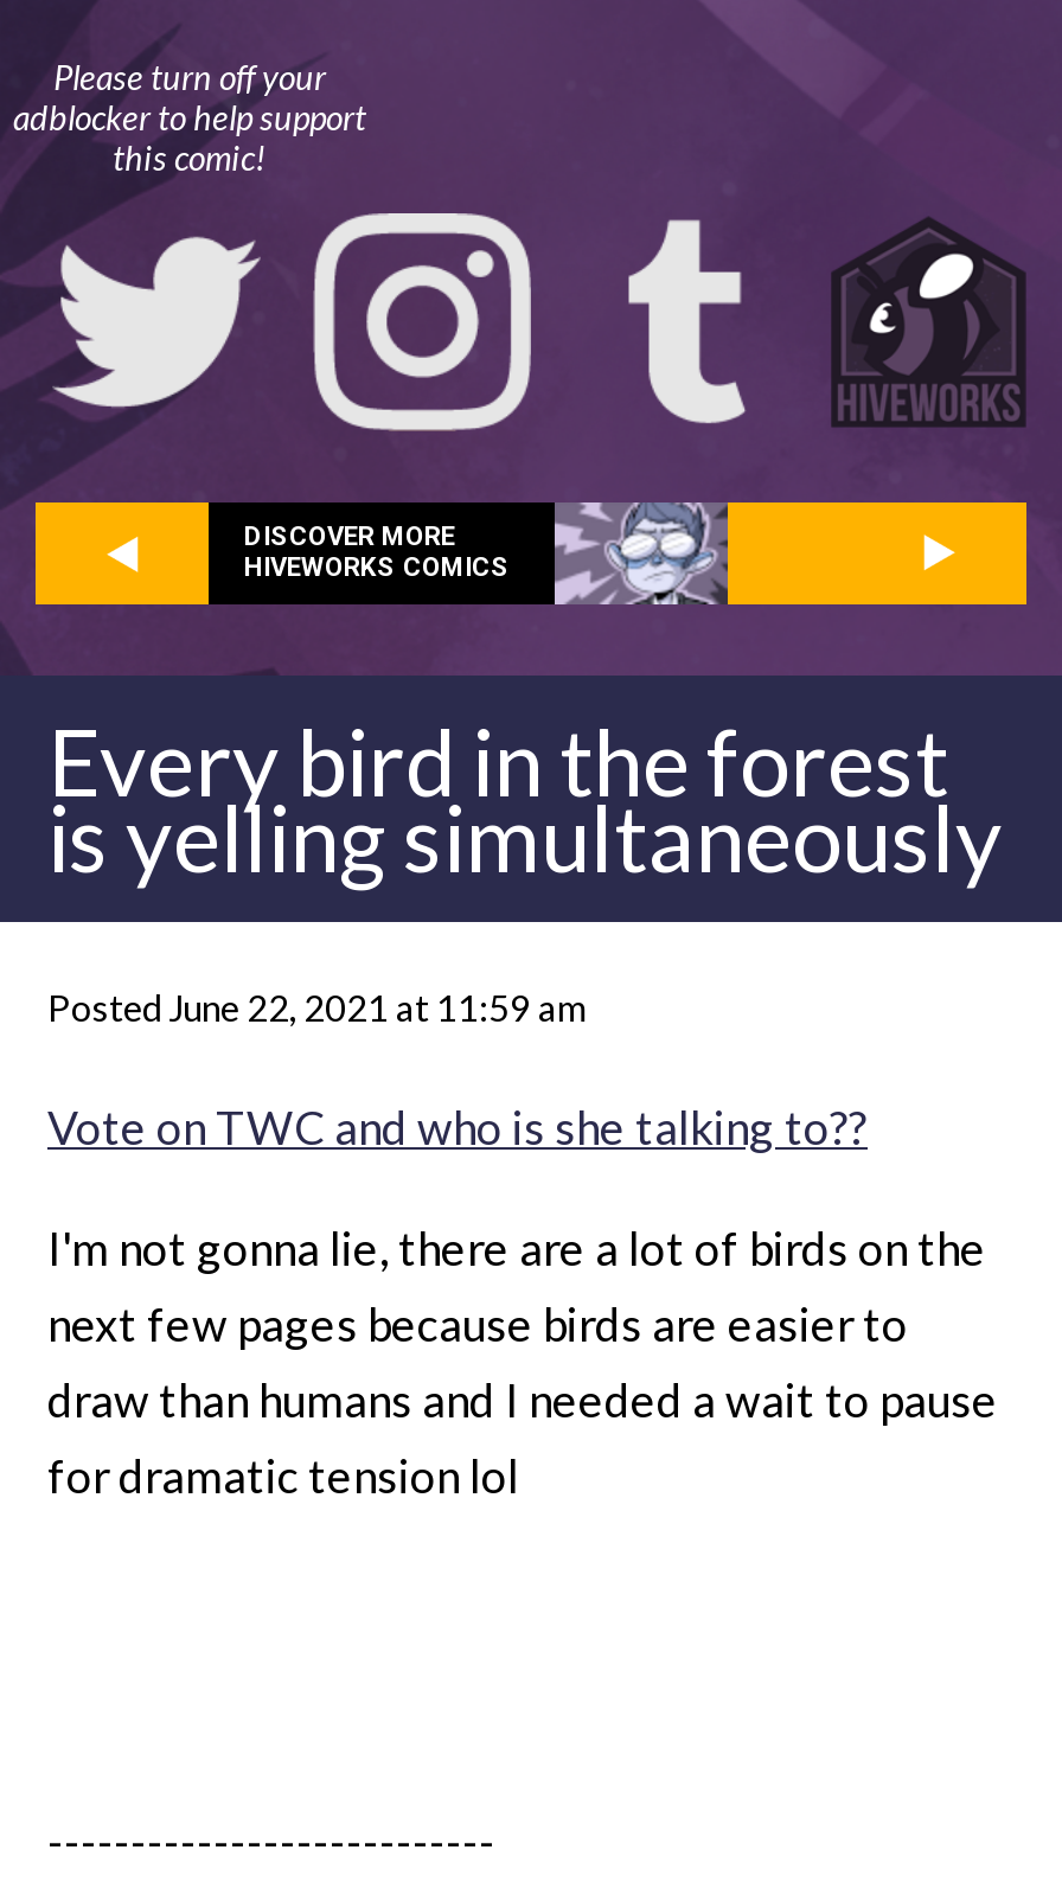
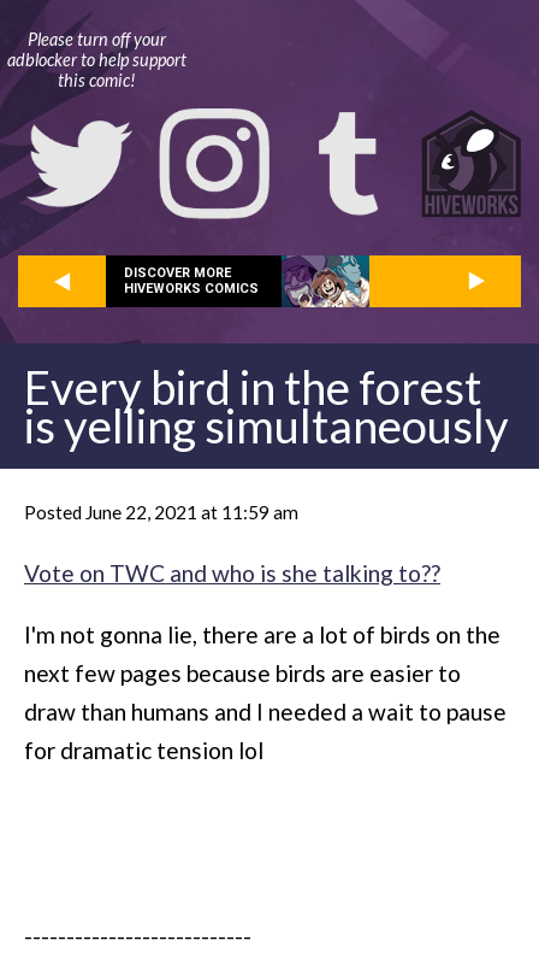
[552,500,730,607] [image] -> [282,255,371,308] [image]

